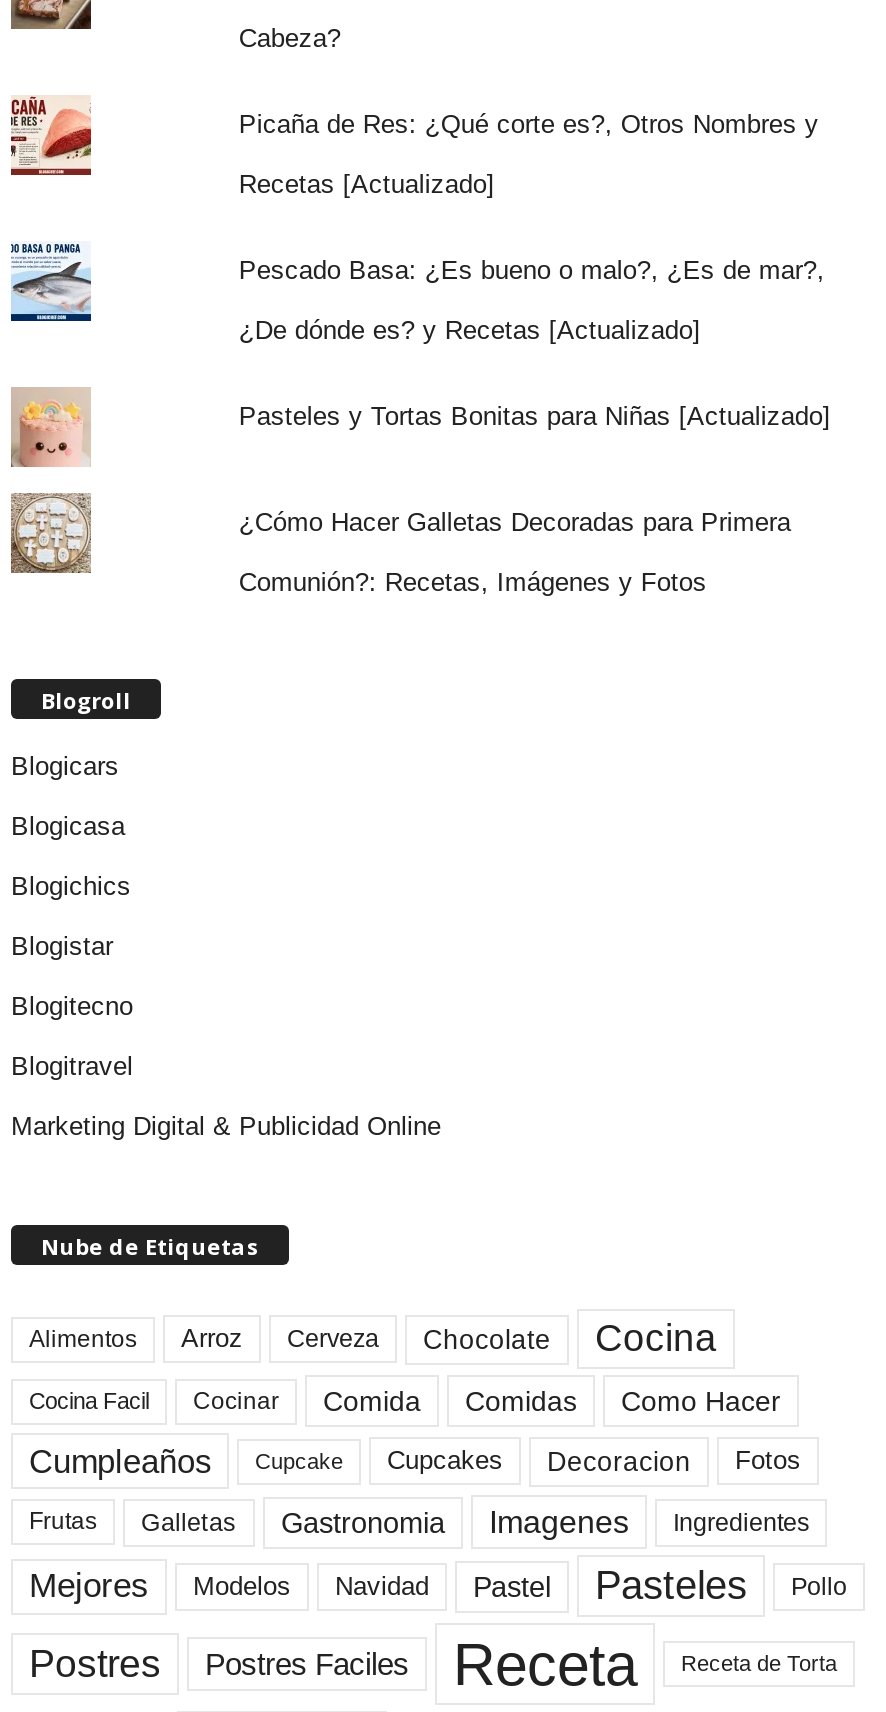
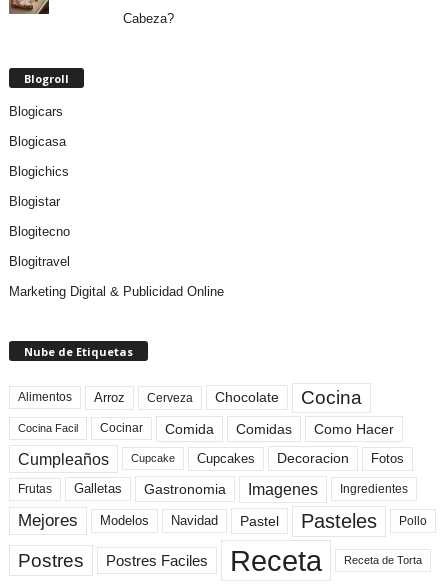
[11,94,93,178] [image] -> none
[239,108,831,430] Picaña de Res: ¿Qué corte es?, Otros Nombres y | Recetas [Actualizado] | Pescado Basa: ¿Es bueno o malo?, ¿Es de mar?, | ¿De dónde es? y Recetas [Actualizado] | Pasteles y Tortas Bonitas para Niñas [Actualizado] -> none
[9,242,93,322] [image] -> none
[11,388,91,468] [image] -> none
[11,492,91,574] [image] -> none
[239,506,791,596] ¿Cómo Hacer Galletas Decoradas para Primera | Comunión?: Recetas, Imágenes y Fotos -> none

